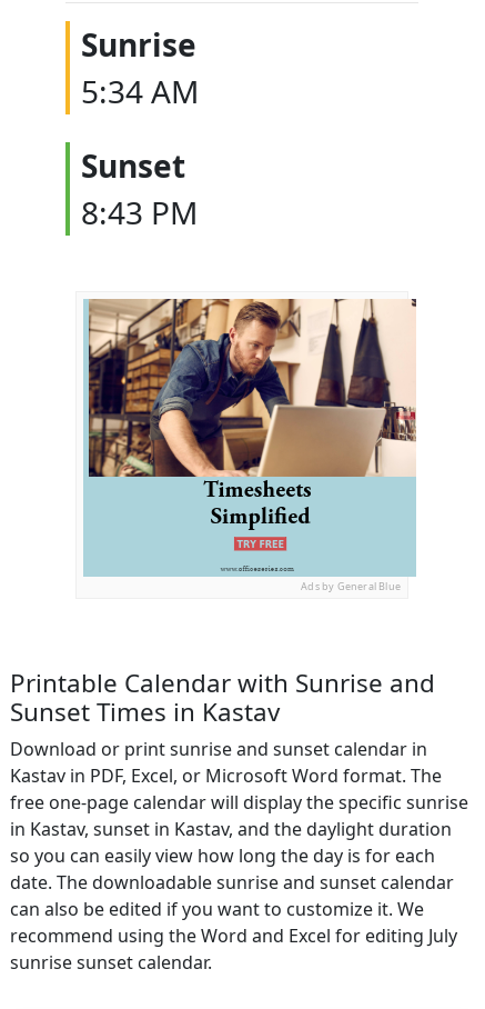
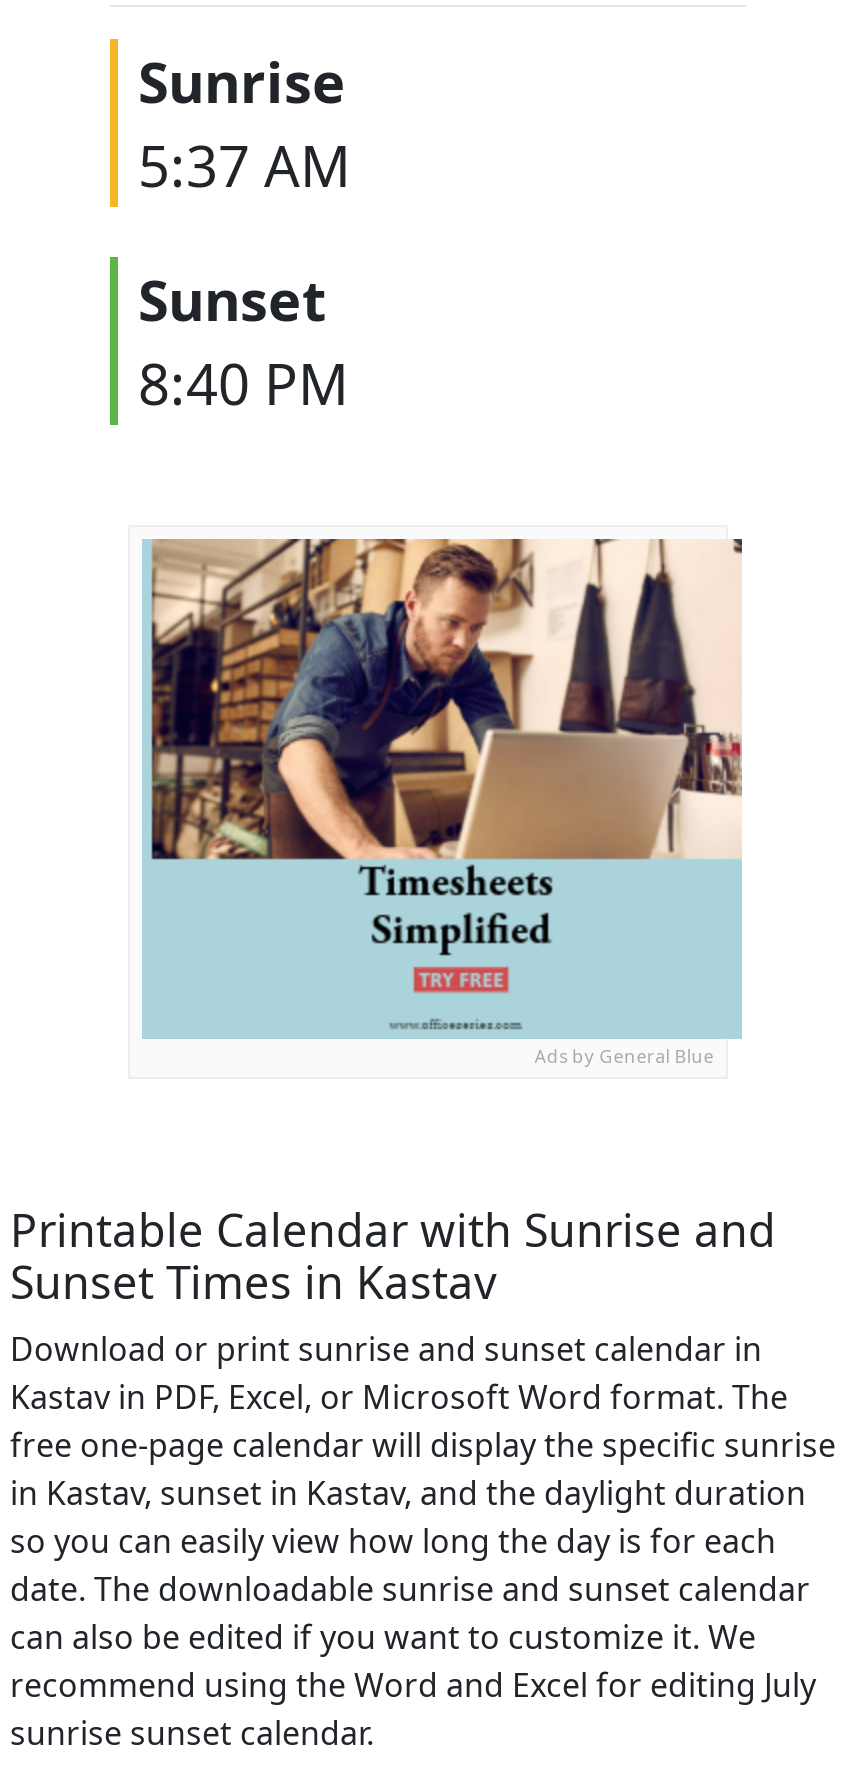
[81,70,199,112] 5:34 AM -> [138,127,350,203] 5:37 AM
[81,191,198,233] 8:43 PM -> [138,345,348,421] 8:40 PM

